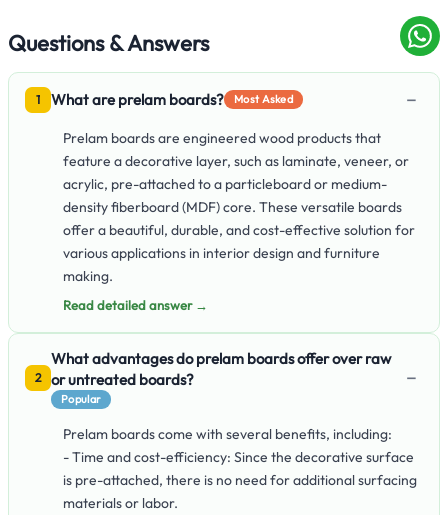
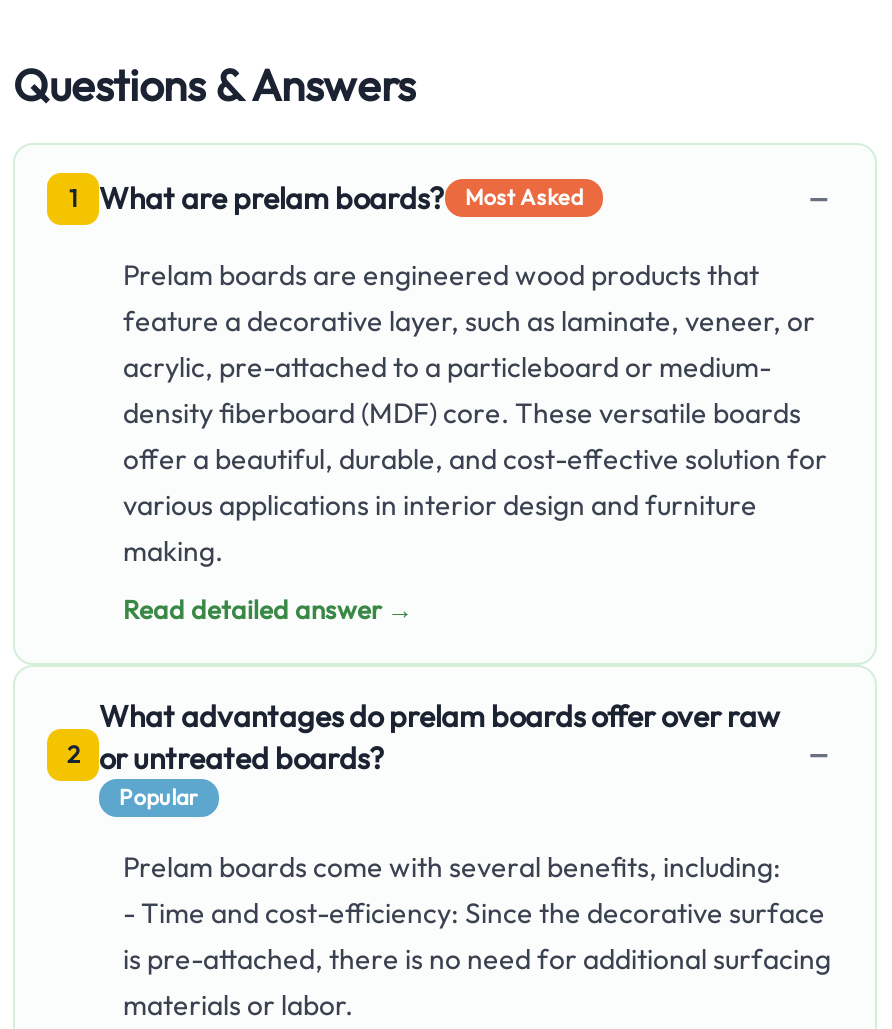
[399,15,441,57] [image] -> none

